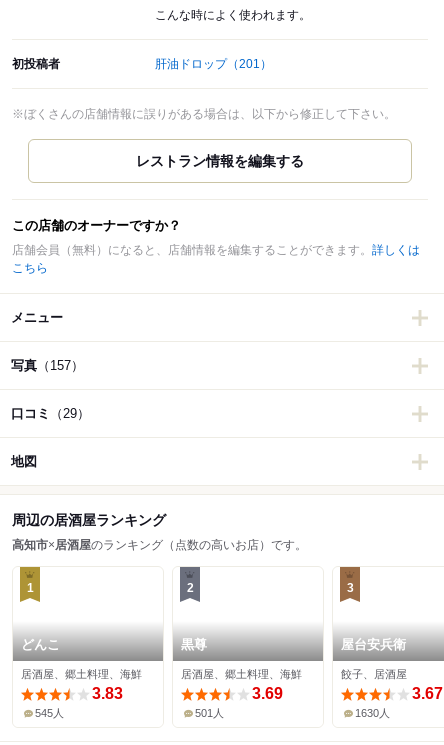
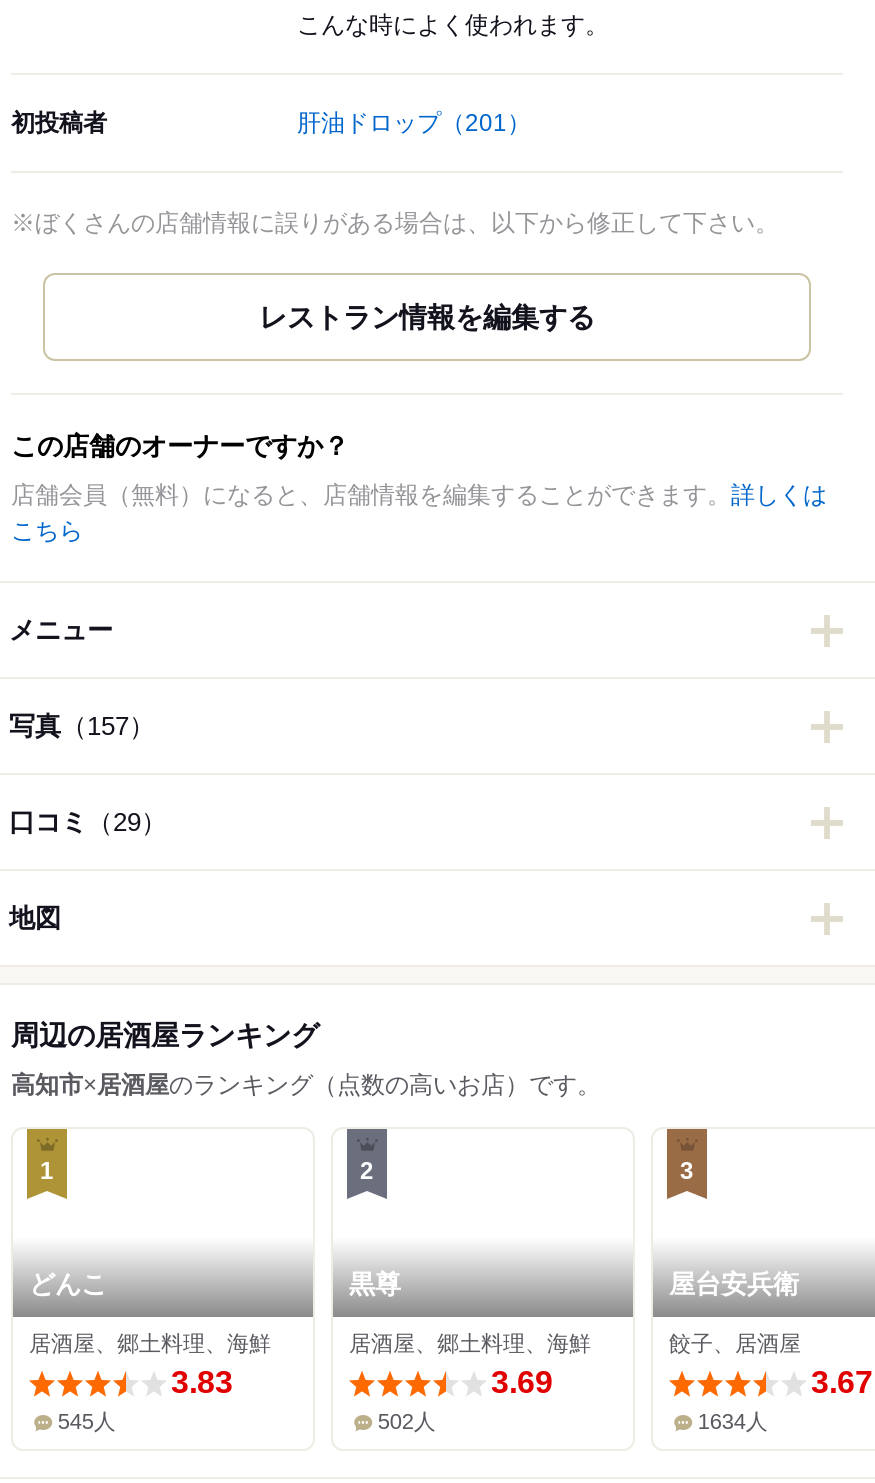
[195,707,224,719] 501人 -> [378,1410,436,1434] 502人
[355,707,390,719] 1630人 -> [698,1410,768,1434] 1634人

